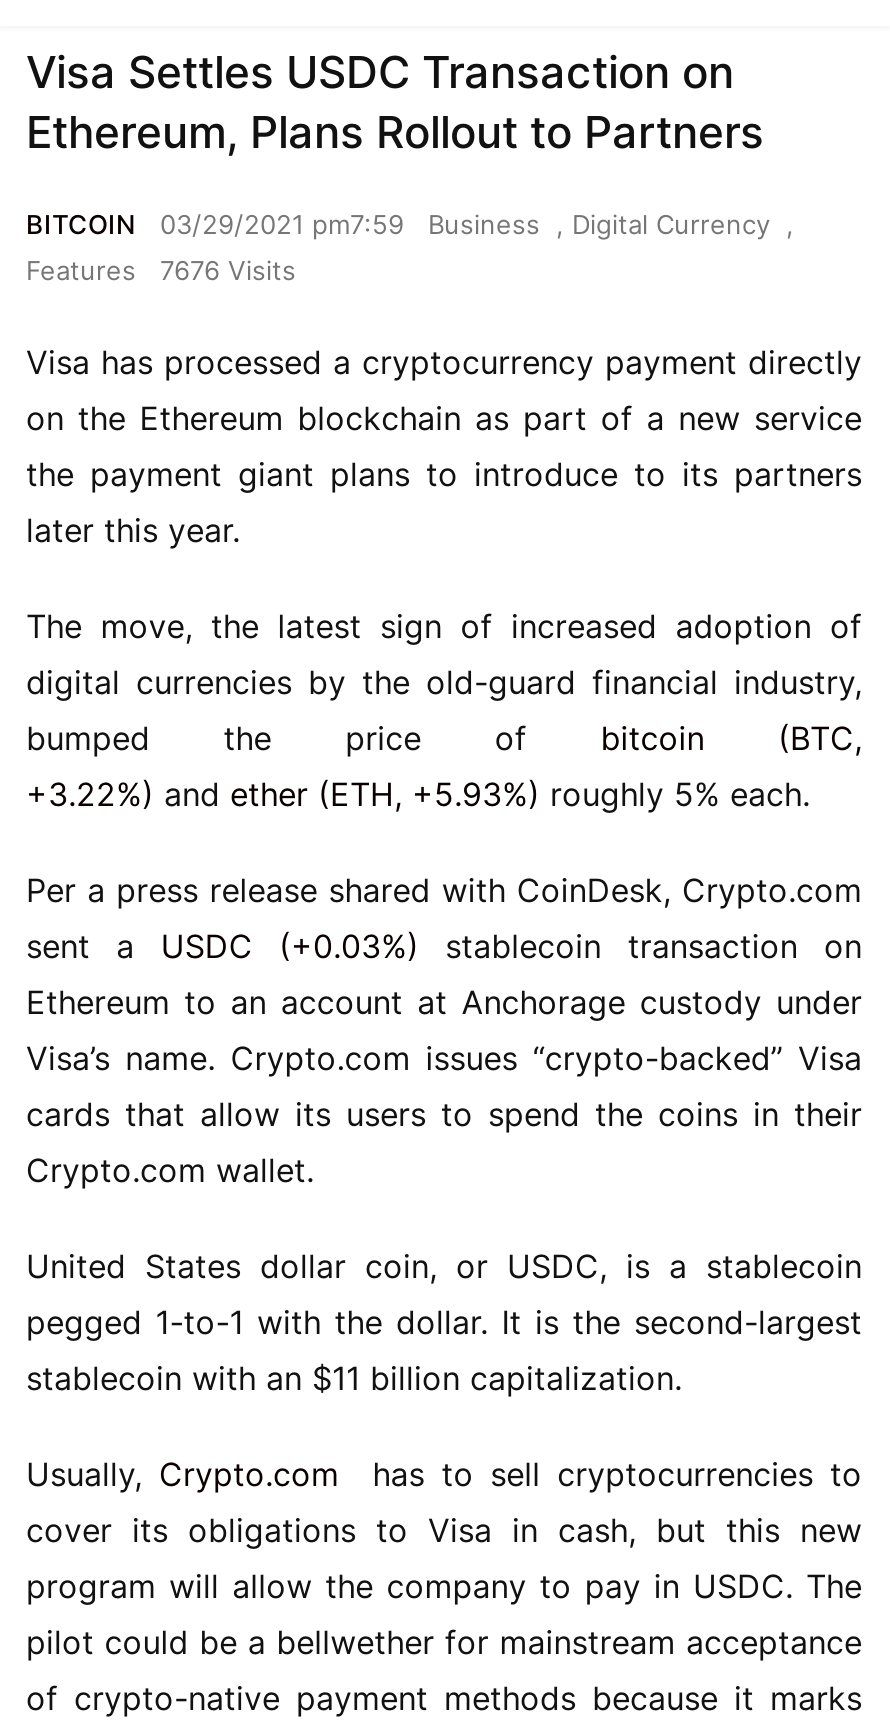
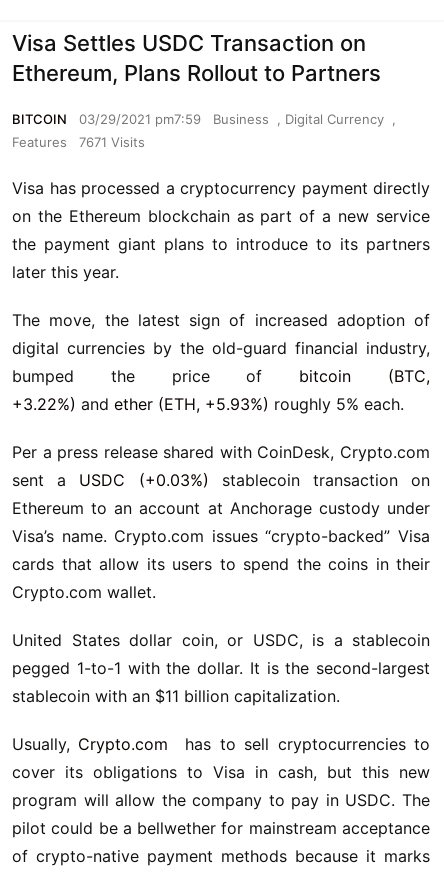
[26,254,296,286] Features 7676 Visits -> [12,134,145,150] Features 7671 Visits

